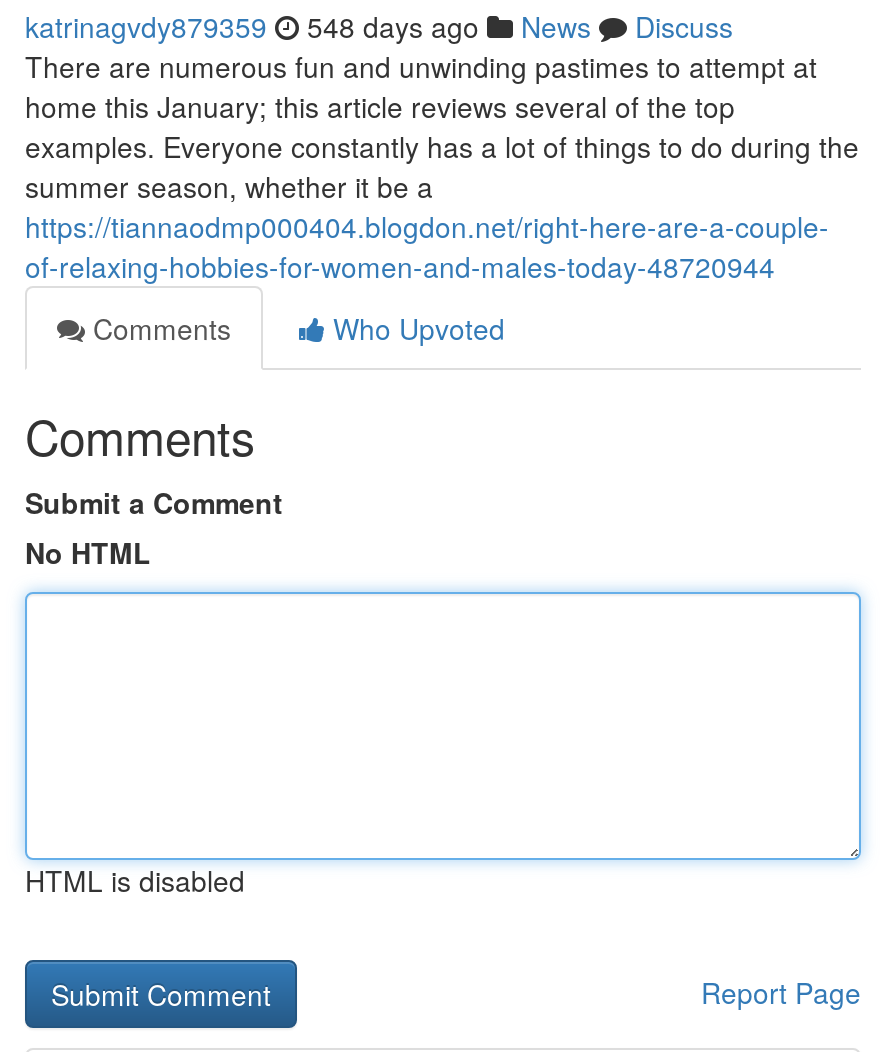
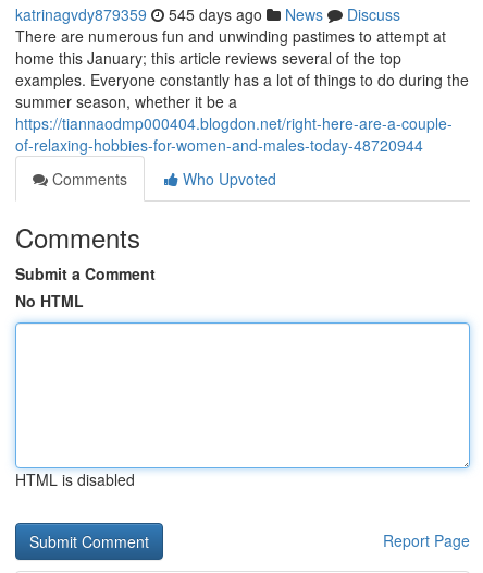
[25,6,733,46] katrinagvdy879359 548 days ago News Discuss -> [15,3,400,25] katrinagvdy879359 545 days ago News Discuss

